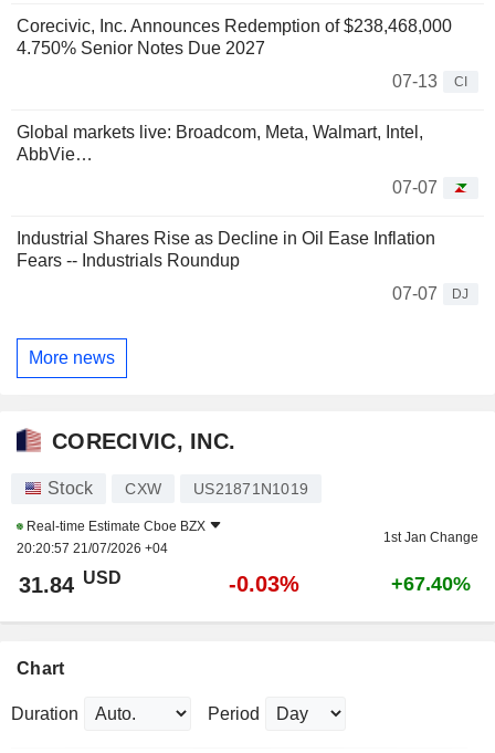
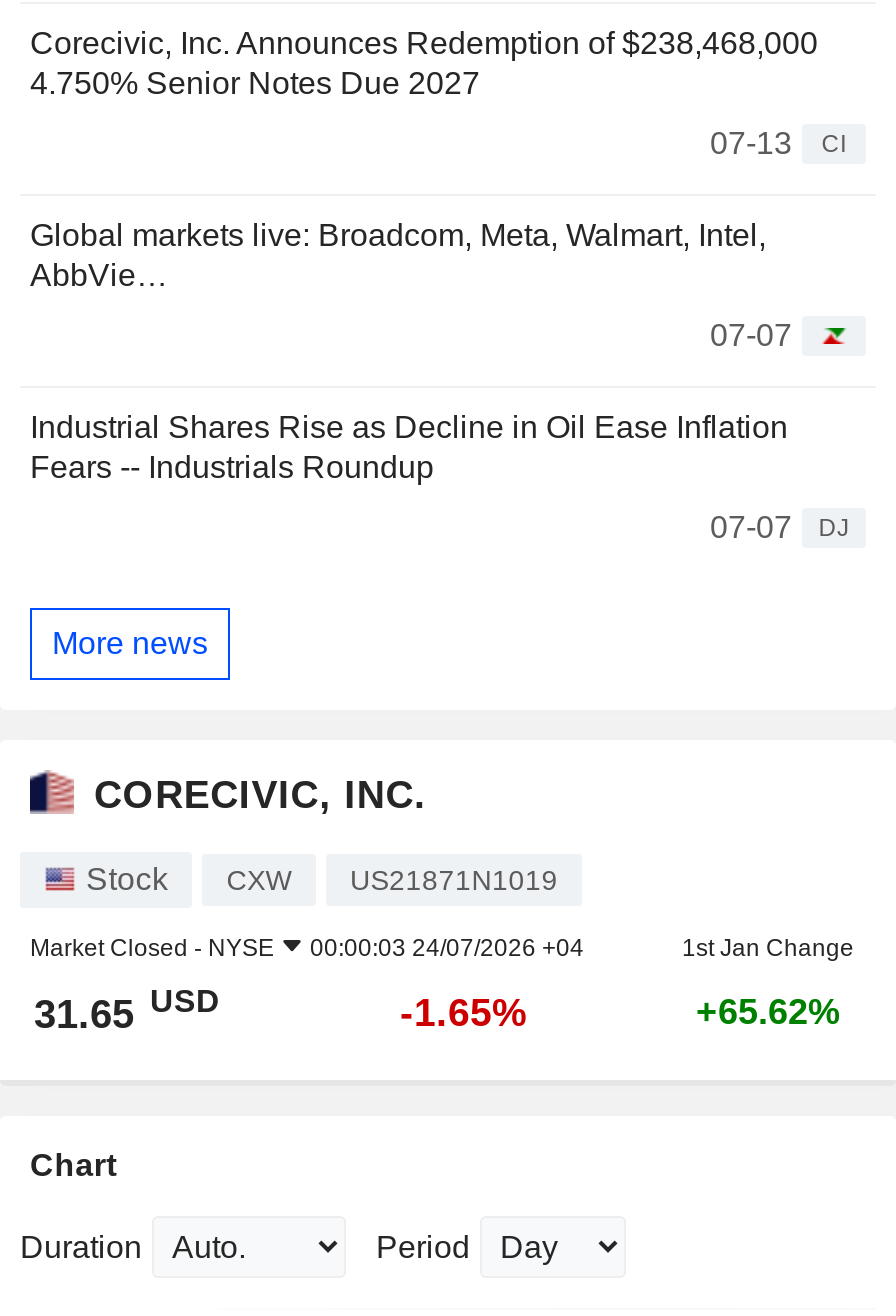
[17,518,206,556] Real-time Estimate Cboe BZX | 20:20:57 21/07/2026 +04 -> [30,933,584,961] Market Closed - NYSE | 00:00:03 24/07/2026 +04
[19,568,122,597] 31.84 USD -> [34,984,220,1035] 31.65 USD
[229,571,299,596] -0.03% -> [400,989,528,1033] -1.65%
[391,572,471,594] +67.40% -> [696,991,840,1031] +65.62%

